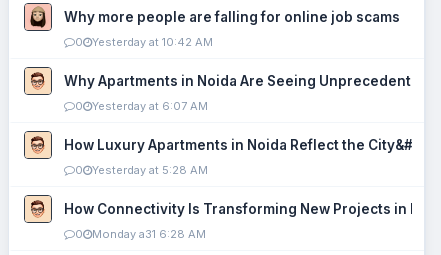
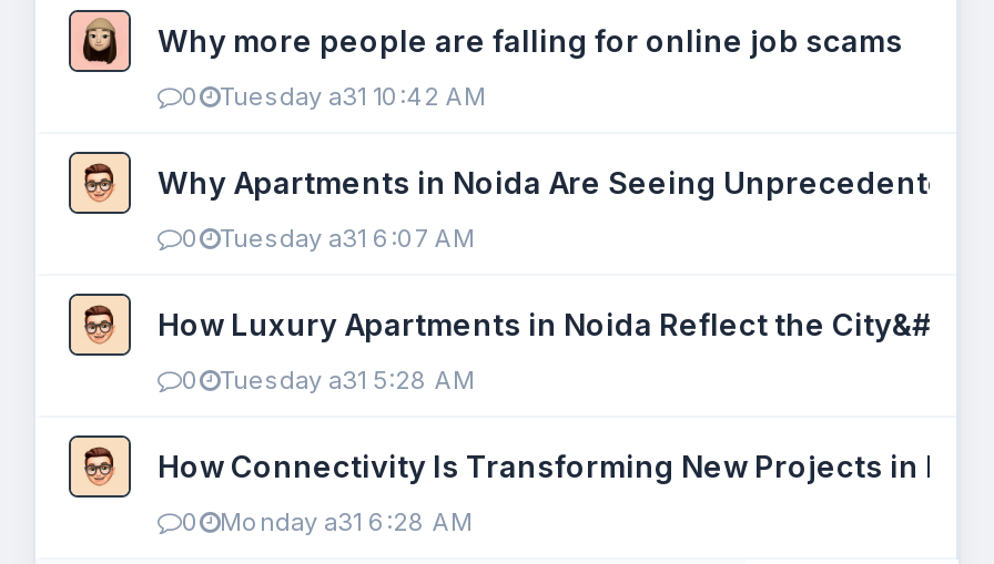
[92,35,213,49] Yesterday at 10:42 AM -> [220,81,486,112] Tuesday a31 10:42 AM
[92,99,208,113] Yesterday at 6:07 AM -> [220,223,475,254] Tuesday a31 6:07 AM
[92,163,208,177] Yesterday at 5:28 AM -> [220,365,475,396] Tuesday a31 5:28 AM

